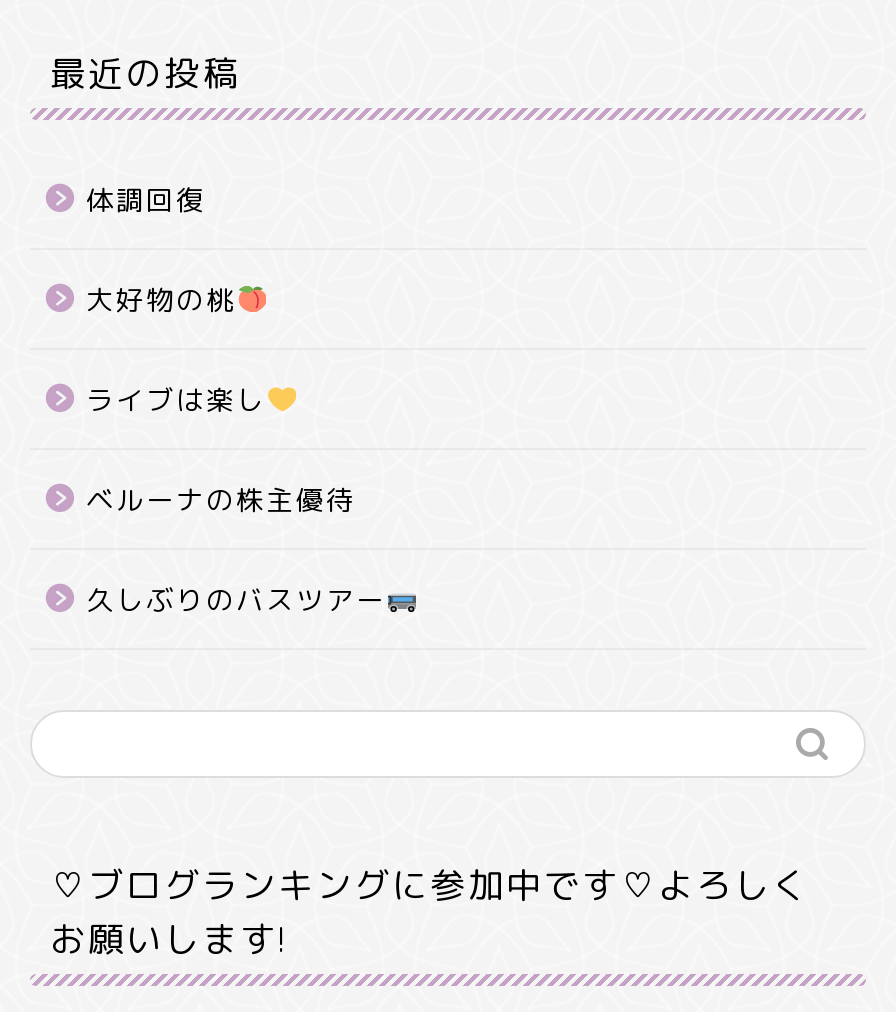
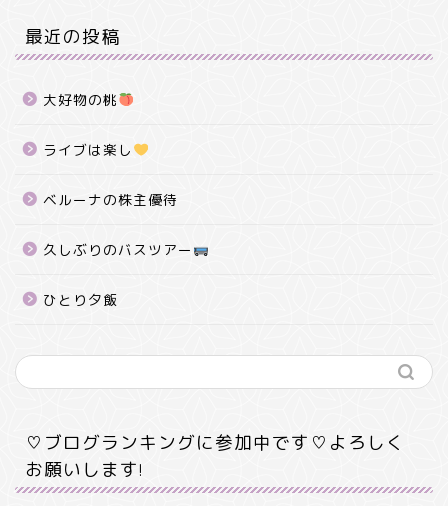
[86,180,206,218] 体調回復 -> none
moved [86,280,386,618] -> [43,90,193,259]: 大好物の桃 | ライブは楽し | ベルーナの株主優待 | 久しぶりのバスツアー
none -> [43,290,118,309] ひとり夕飯

